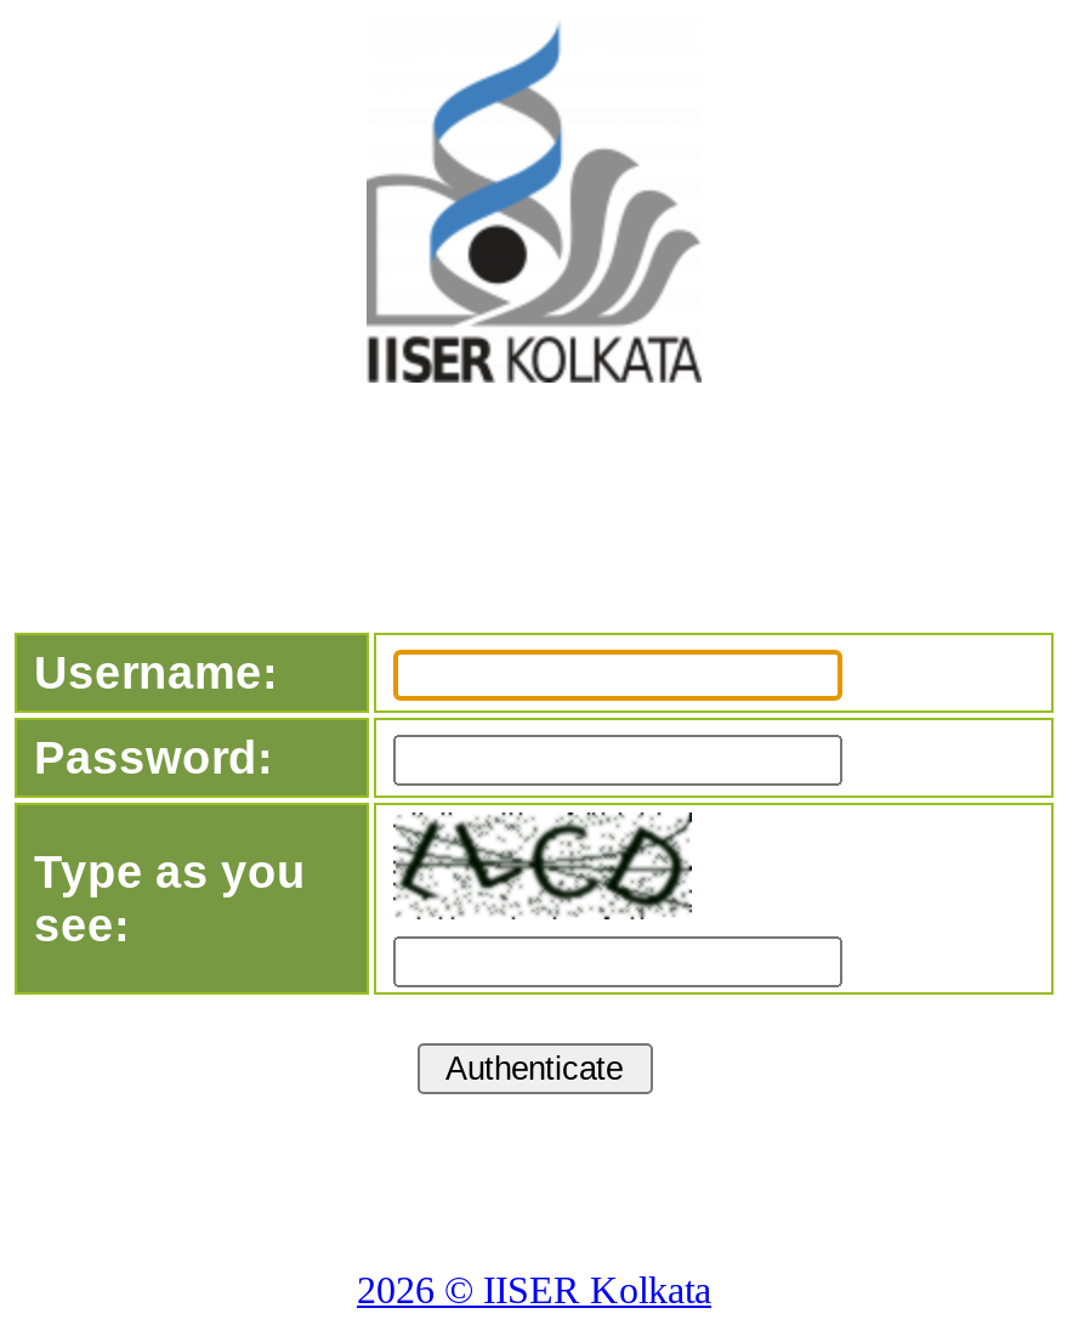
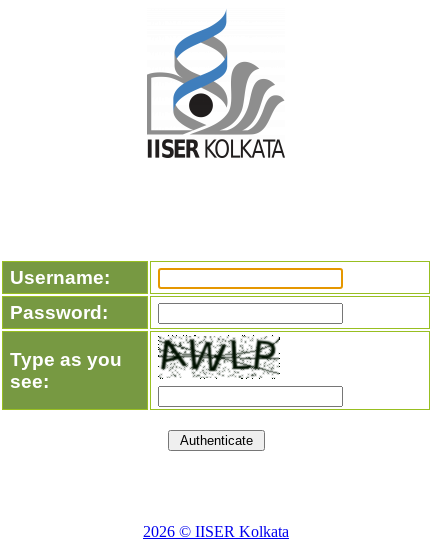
[393,810,692,919] [image] -> [158,334,278,380] [image]

